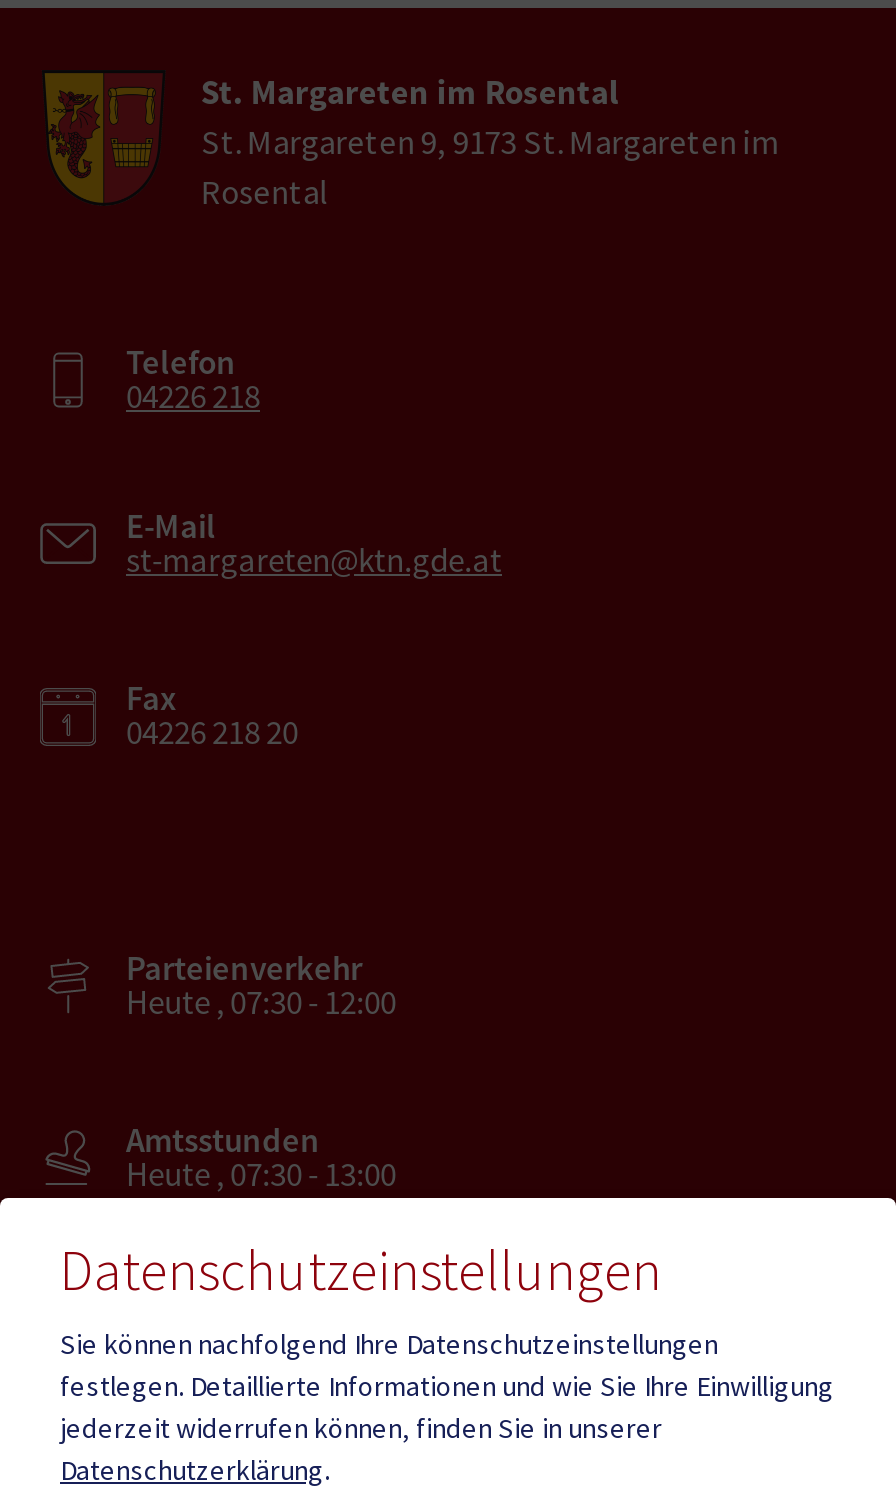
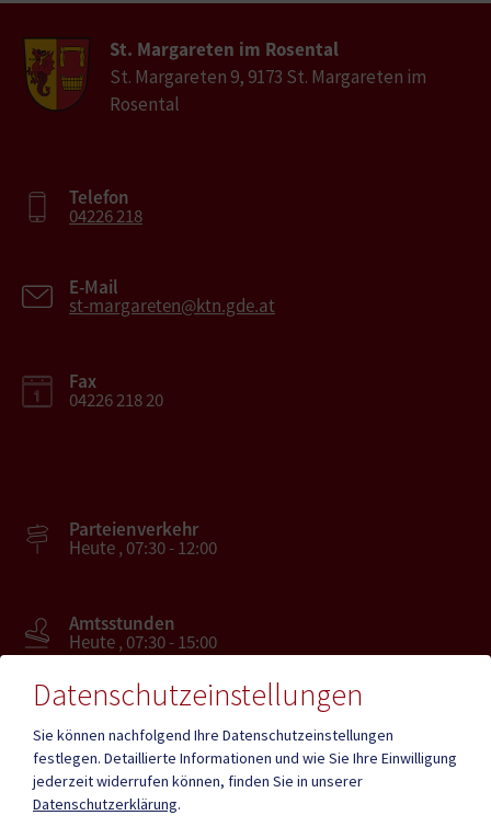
[126,1152,396,1196] Heute , 07:30 - 13:00 -> [69,630,217,654] Heute , 07:30 - 15:00

